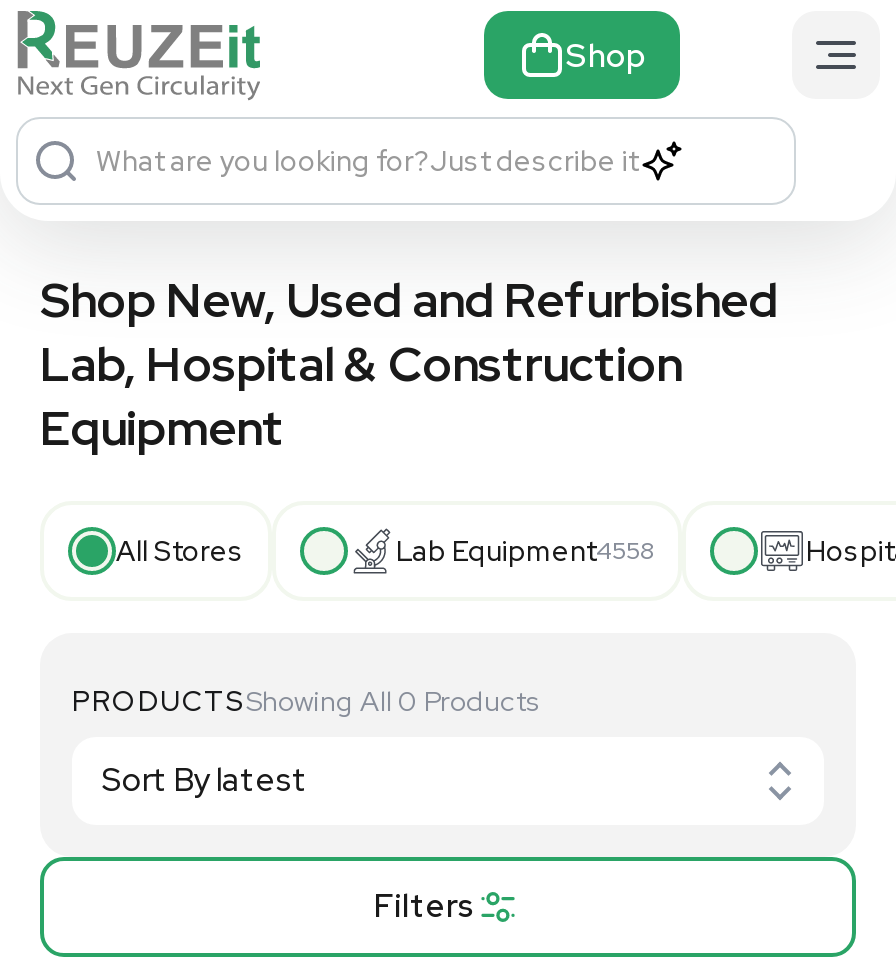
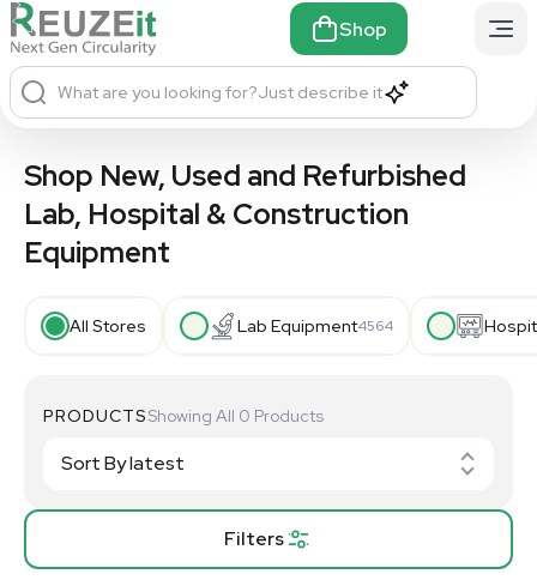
[396,533,654,569] Lab Equipment4558 -> [237,315,393,337] Lab Equipment4564

